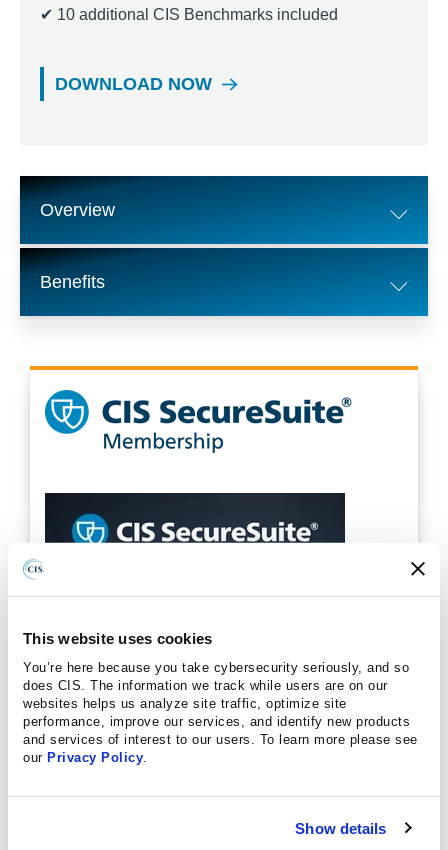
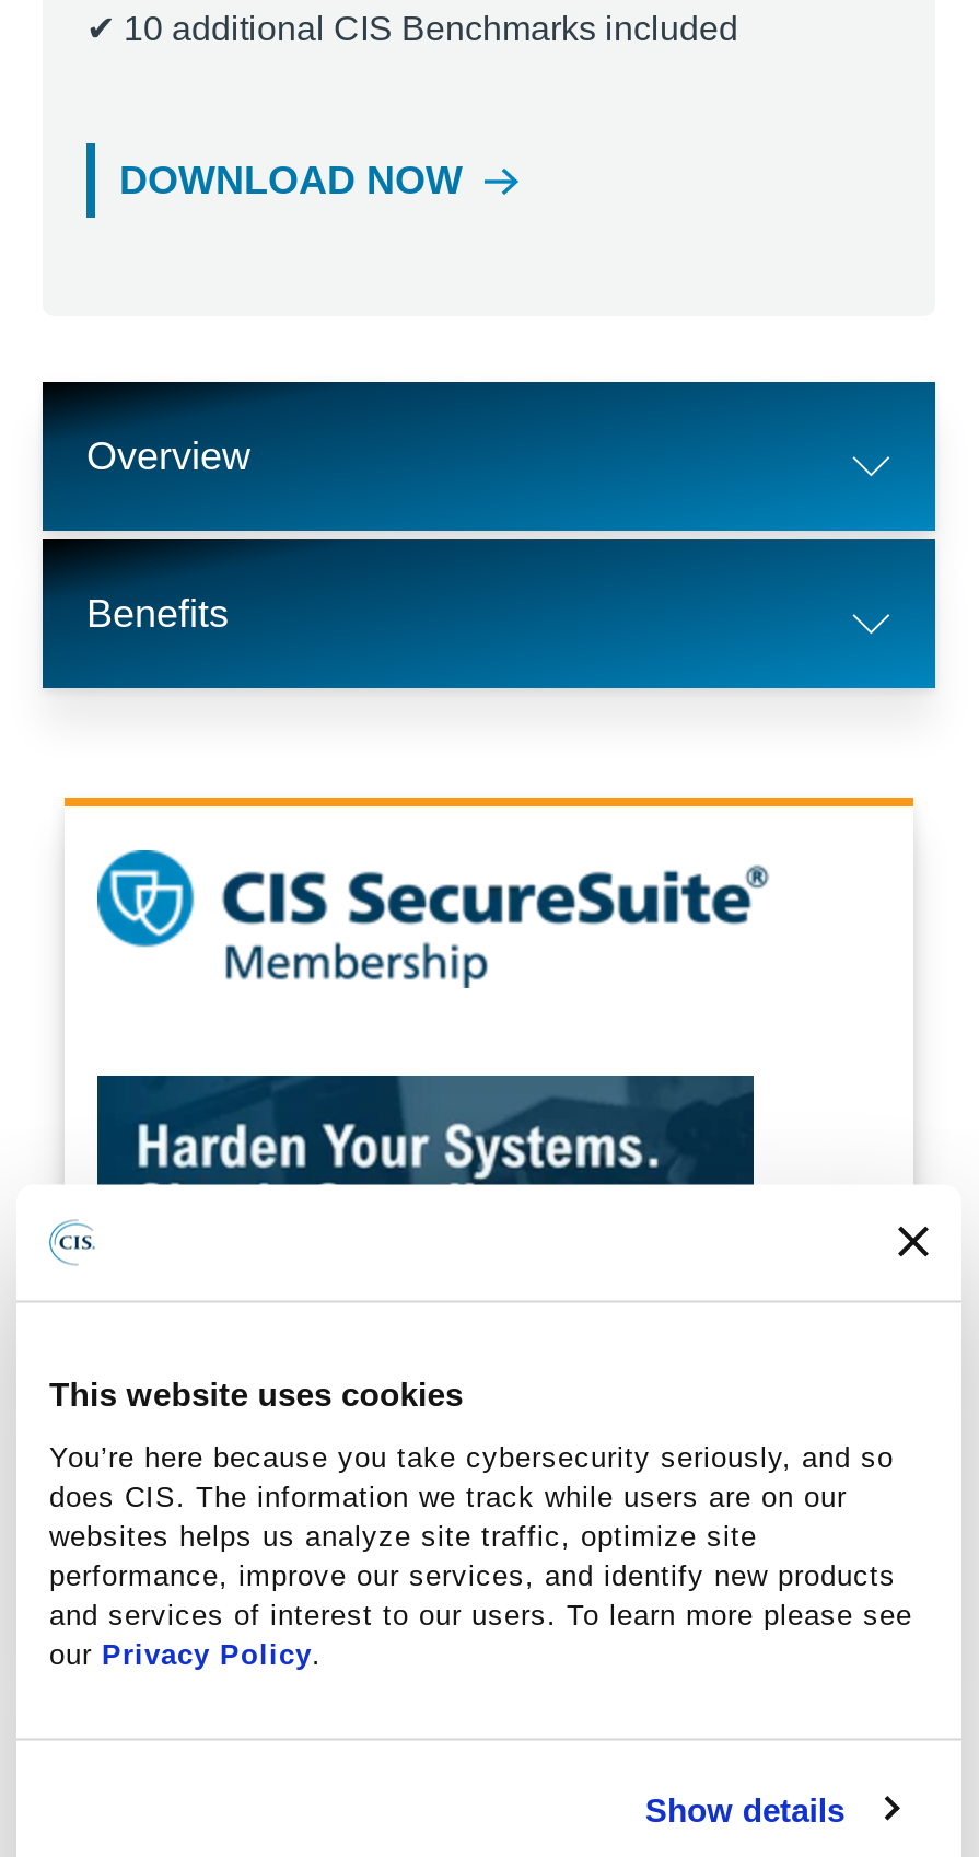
[45,493,345,543] [image] -> [97,1076,754,1185] [image]

